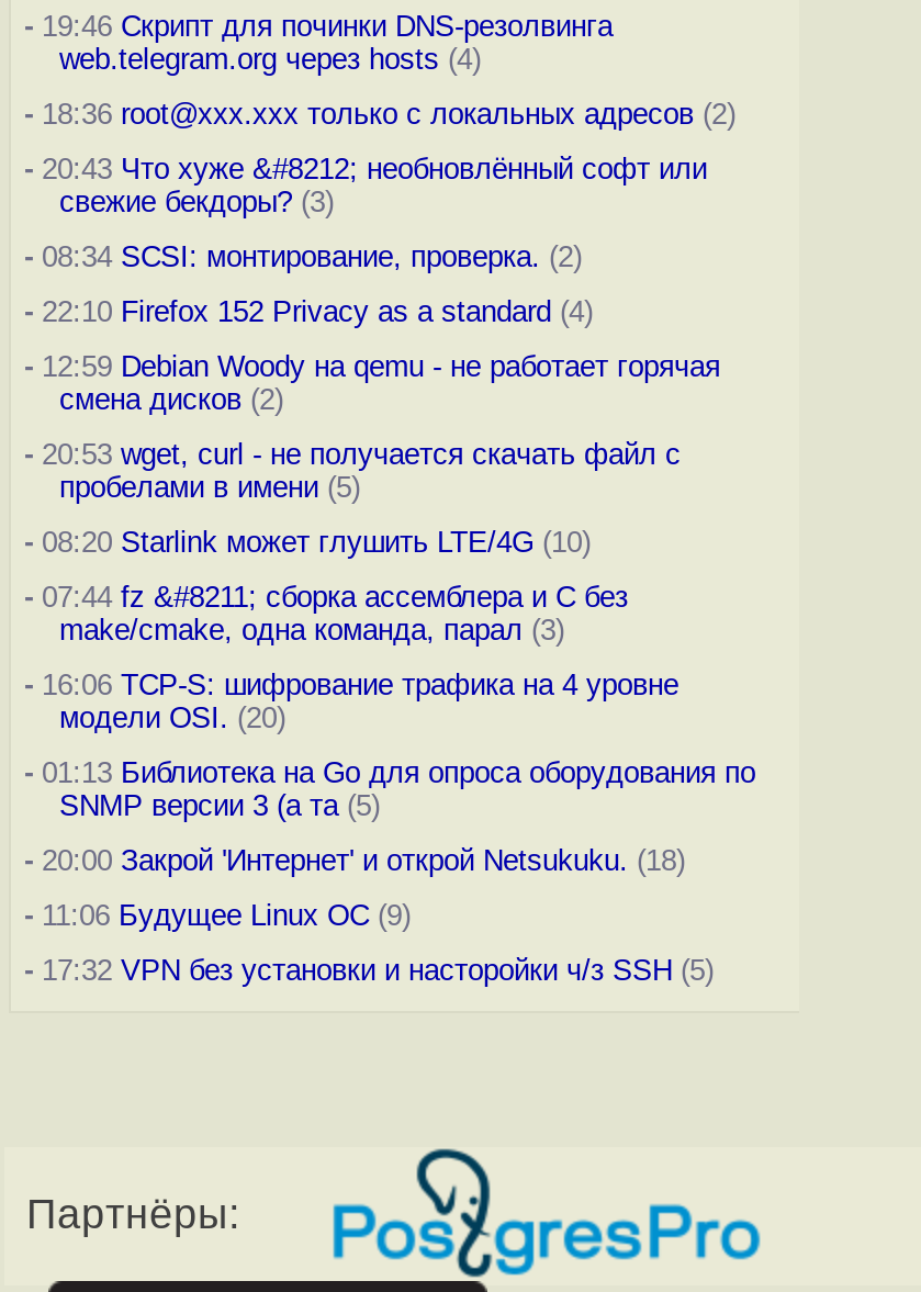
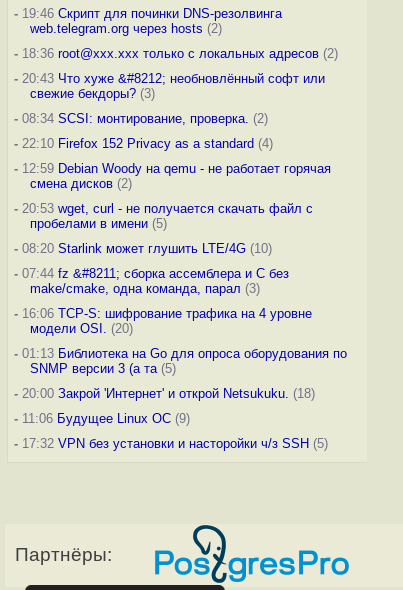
[59,43,481,76] web.telegram.org через hosts (4) -> [30,21,222,36] web.telegram.org через hosts (2)

